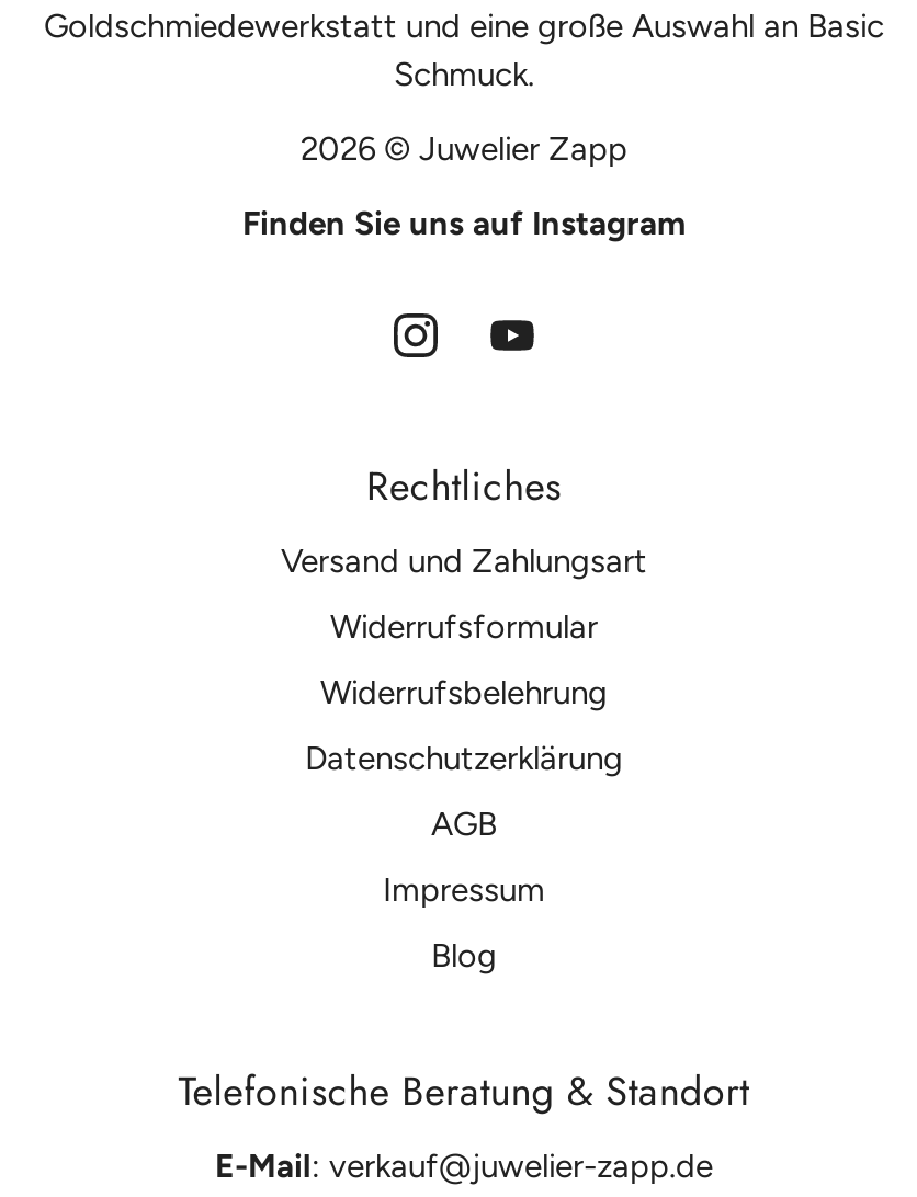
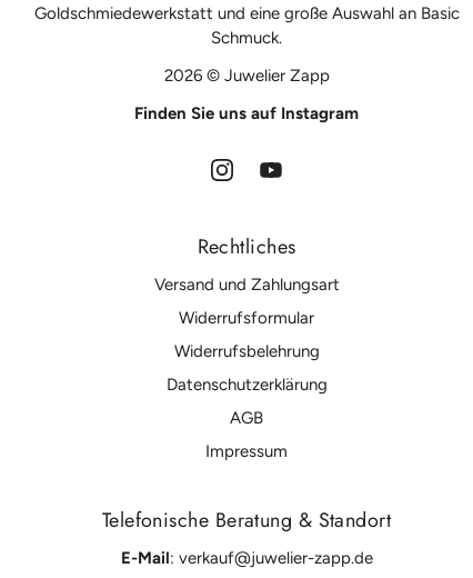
[431,937,497,976] Blog -> none

